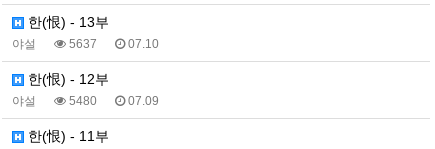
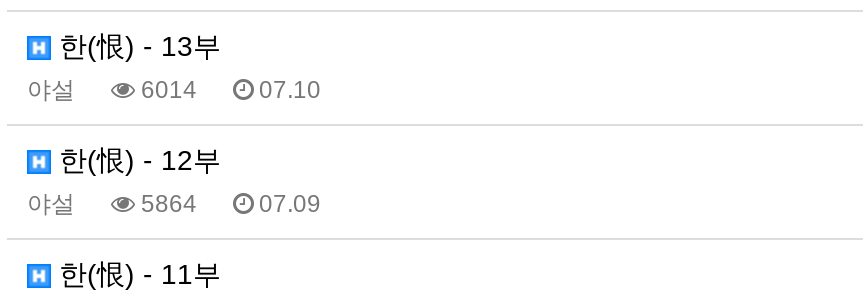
[66,37,159,51] 5637 07.10 -> [135,76,321,104] 6014 07.10
[66,94,159,108] 5480 07.09 -> [135,190,321,218] 5864 07.09

